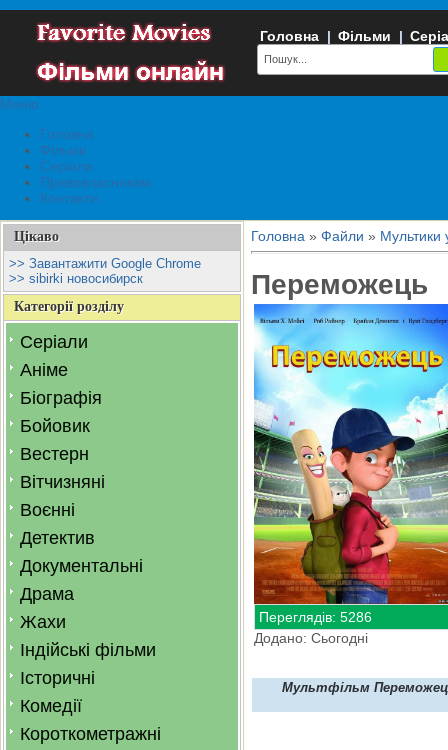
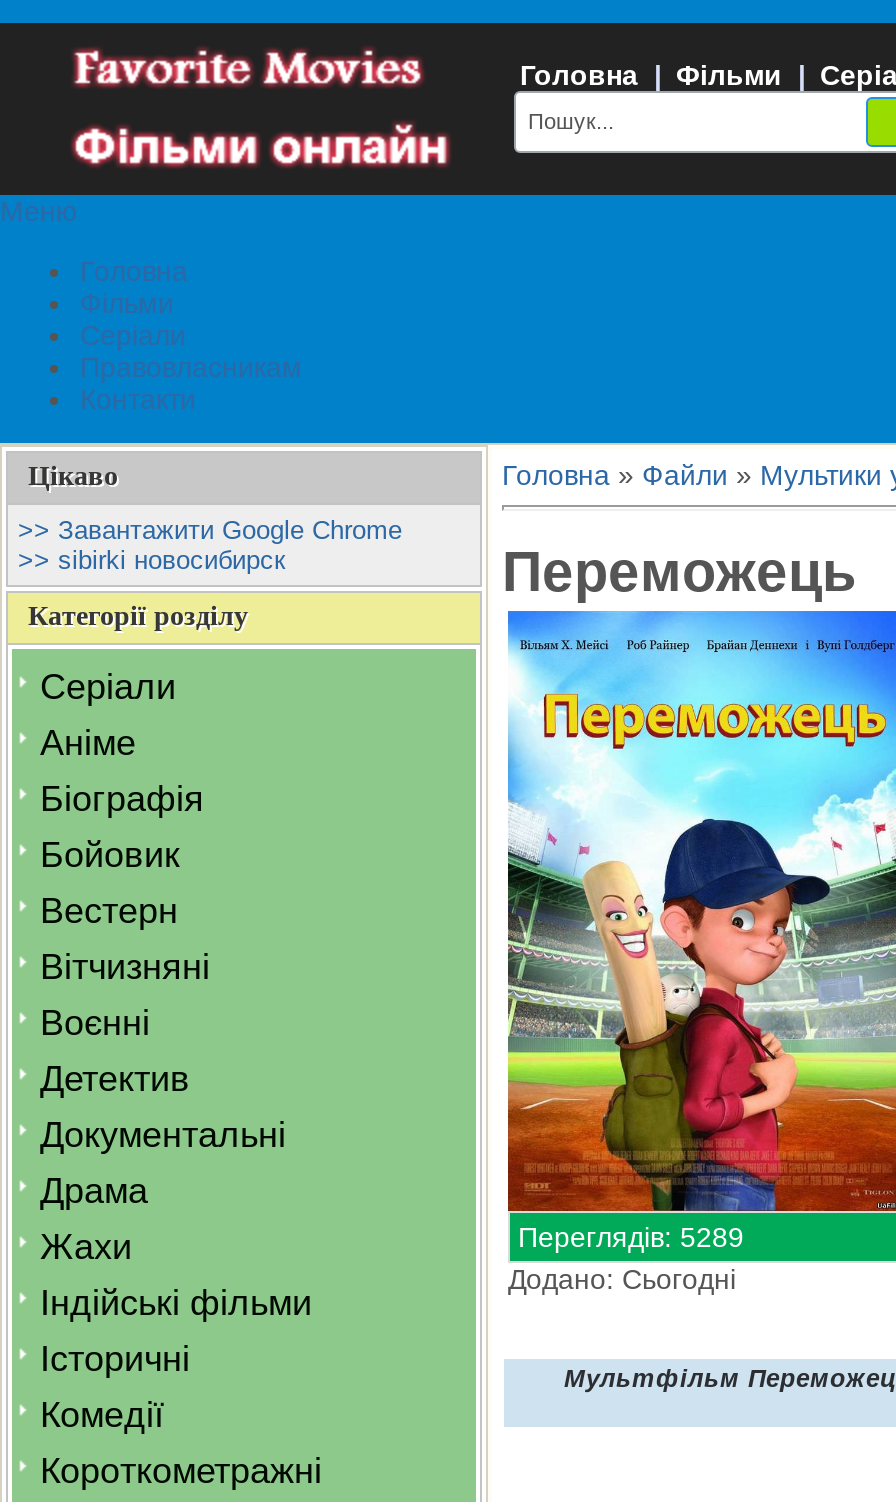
[259,609,372,625] Переглядів: 5286 -> [518,1221,744,1253] Переглядів: 5289

